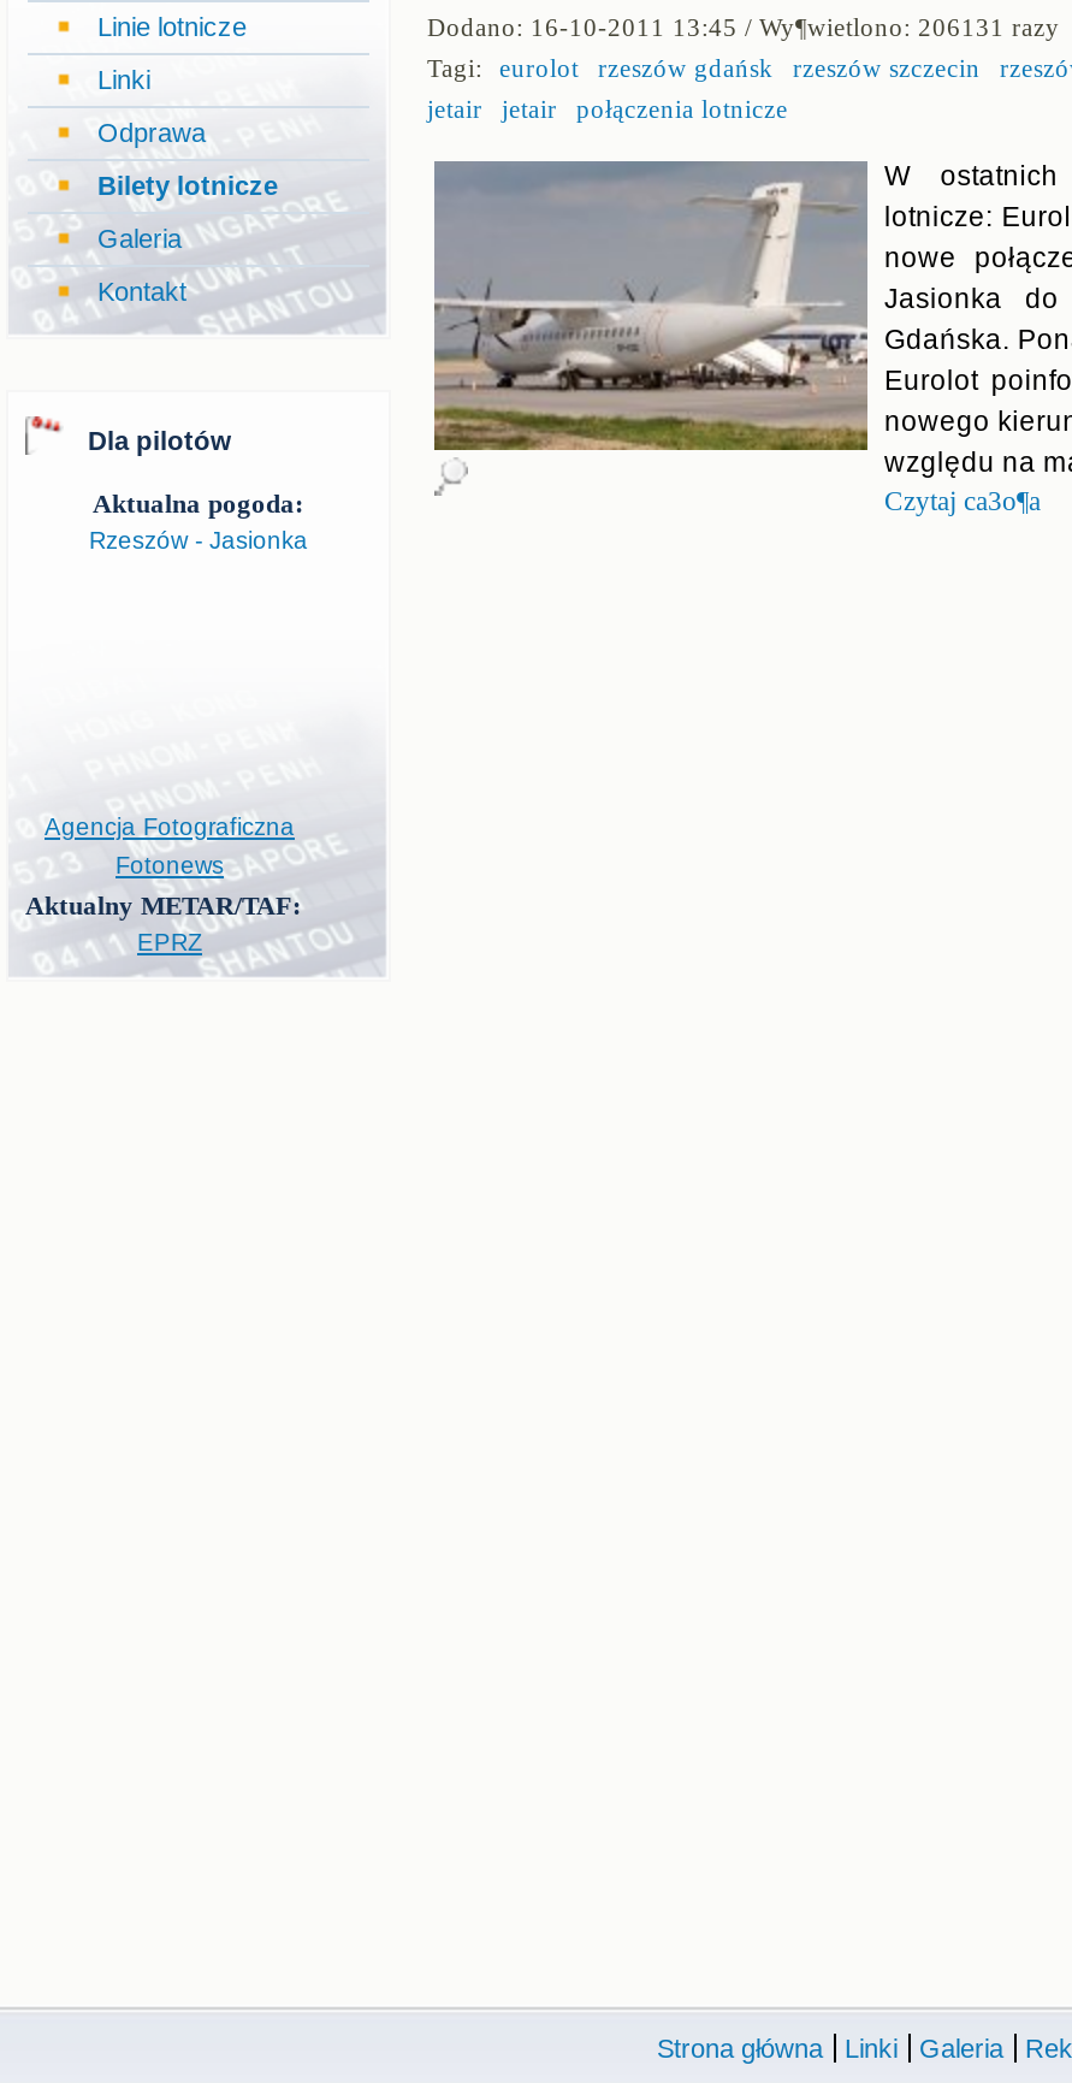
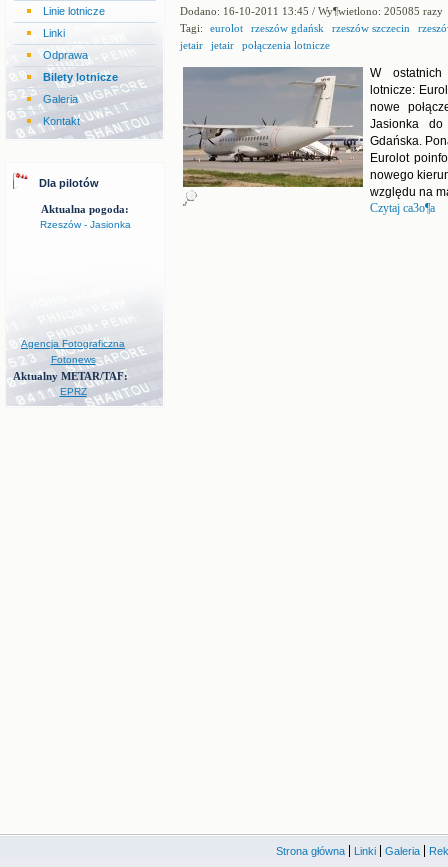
[427,15,1060,42] Dodano: 16-10-2011 13:45 / Wy¶wietlono: 206131 razy -> [180,6,443,17] Dodano: 16-10-2011 13:45 / Wy¶wietlono: 205085 razy

